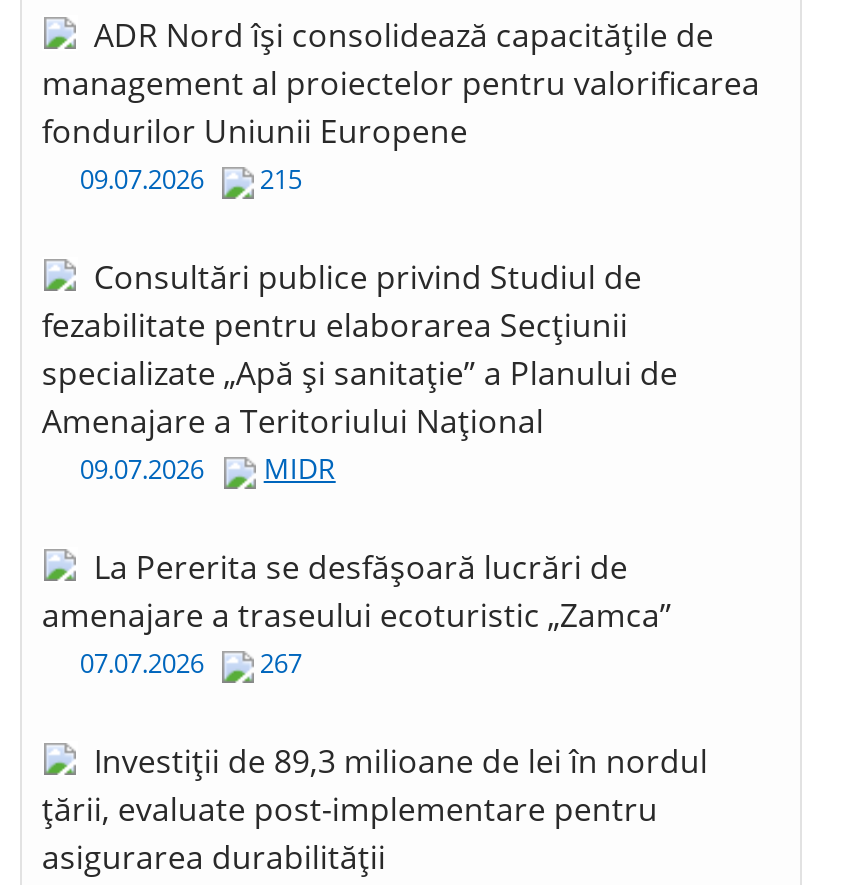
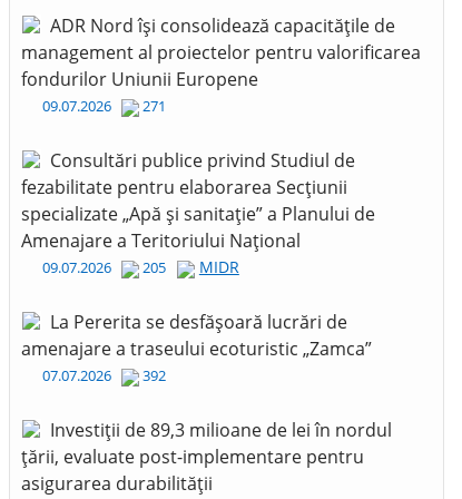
[74,161,314,197] 09.07.2026 215 -> [39,96,172,116] 09.07.2026 271
none -> [139,257,172,277] 205
[74,645,314,681] 07.07.2026 267 -> [39,365,172,385] 07.07.2026 392

